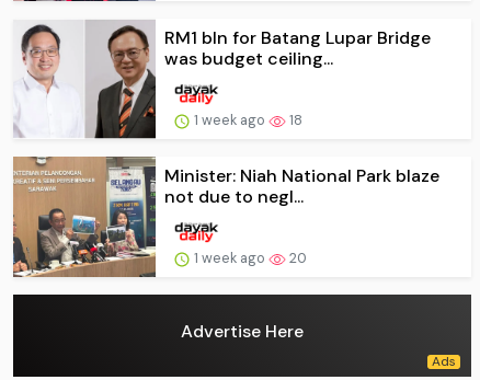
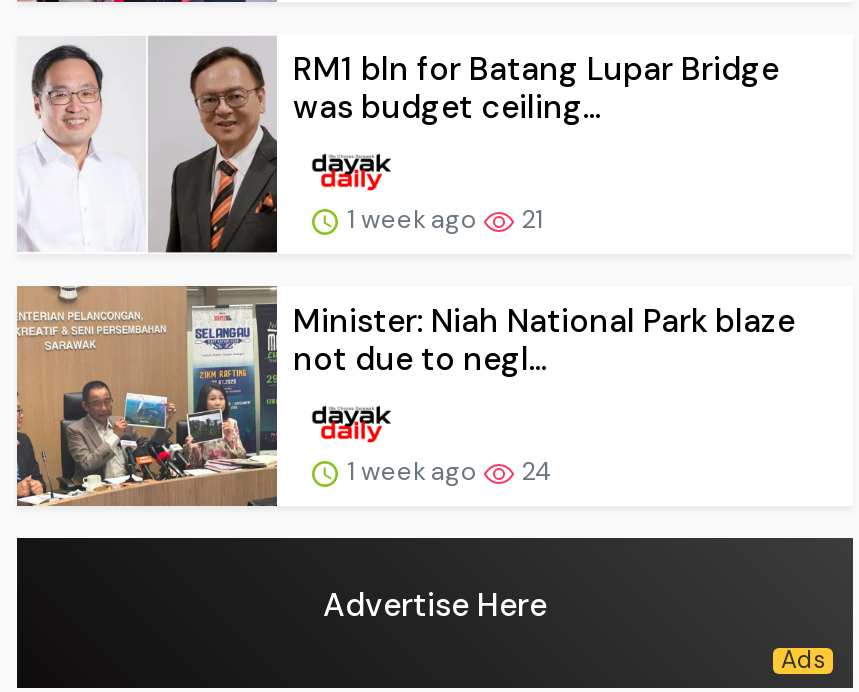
[191,111,302,129] 1 week ago 18 -> [341,202,543,236] 1 week ago 21
[191,248,307,267] 1 week ago 20 -> [341,454,553,488] 1 week ago 24

